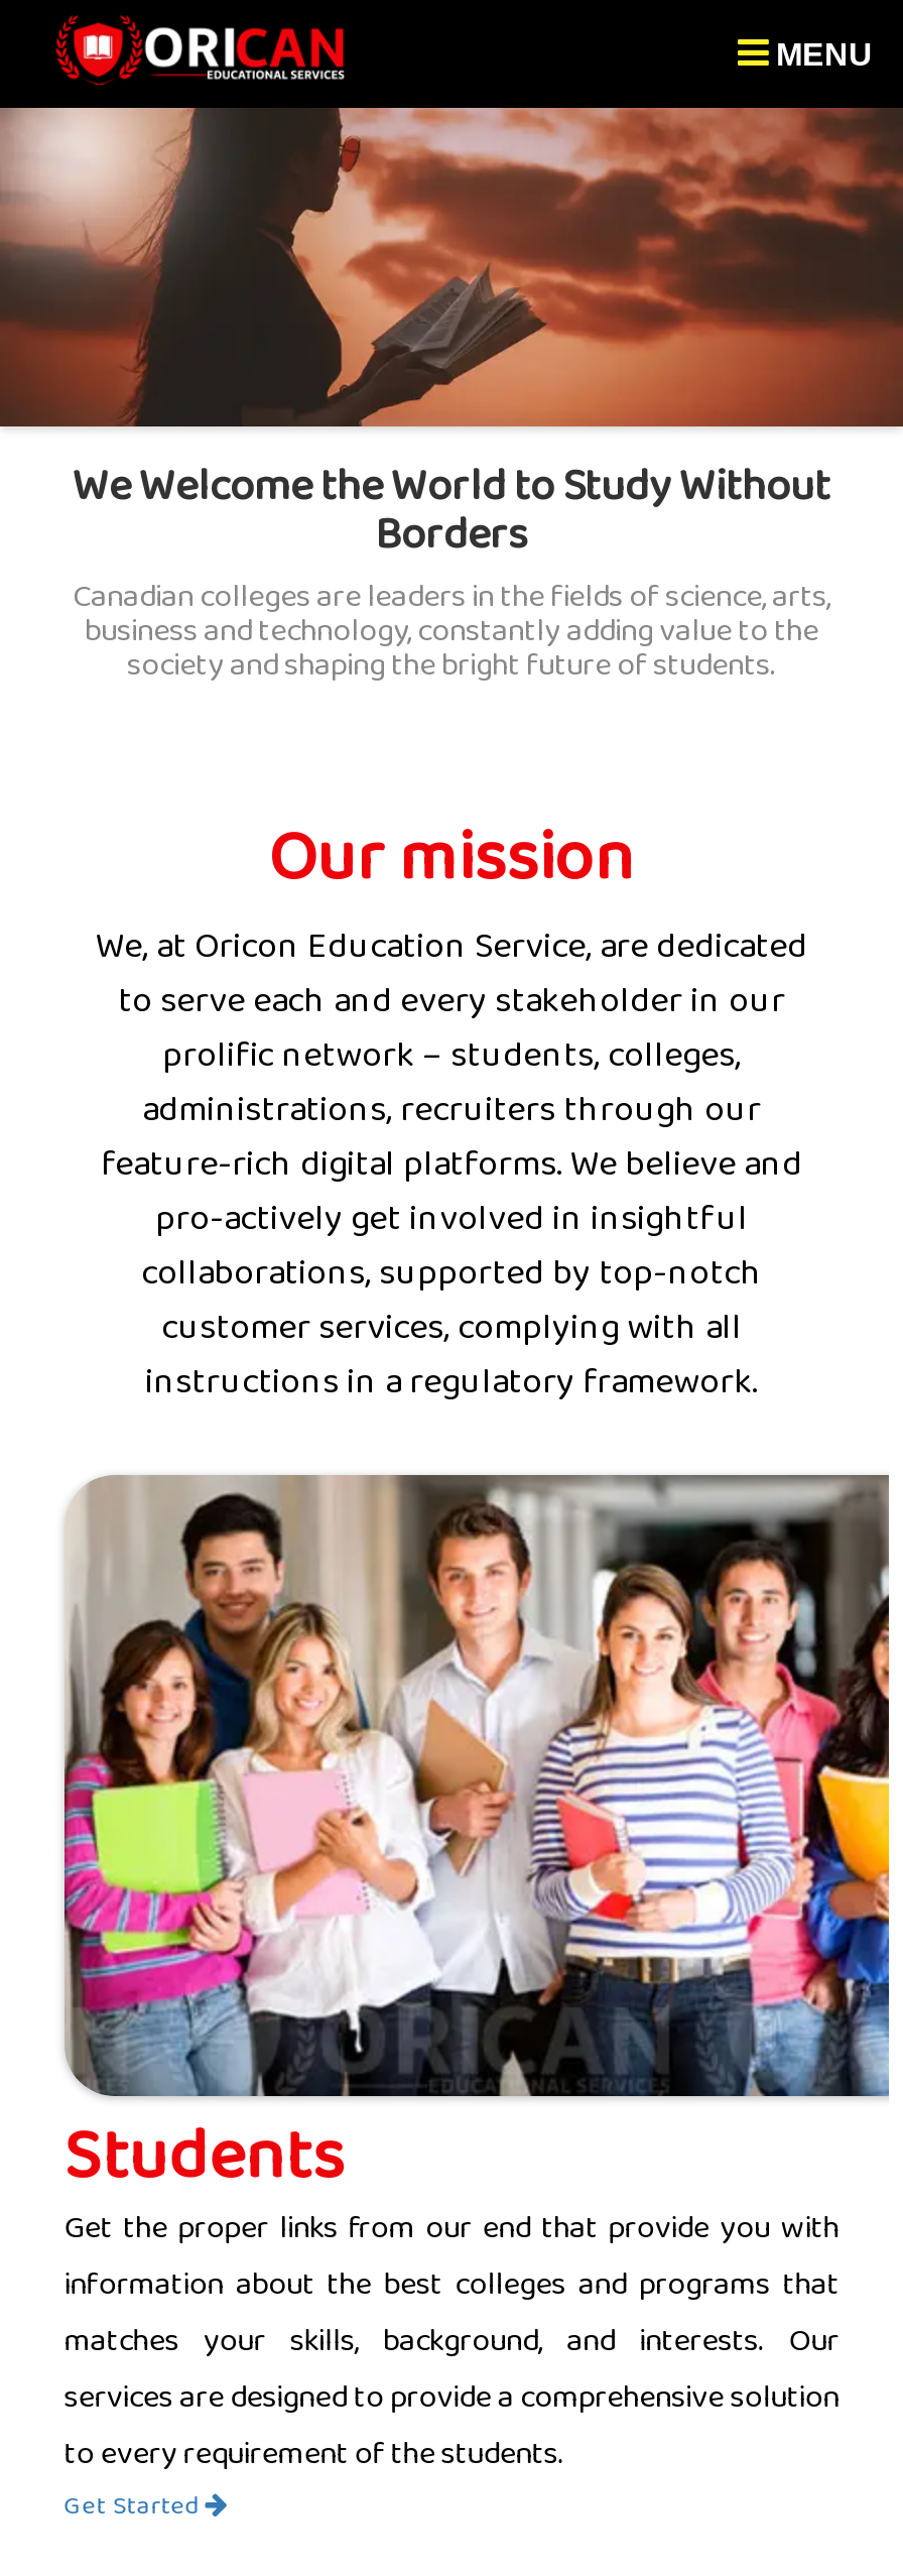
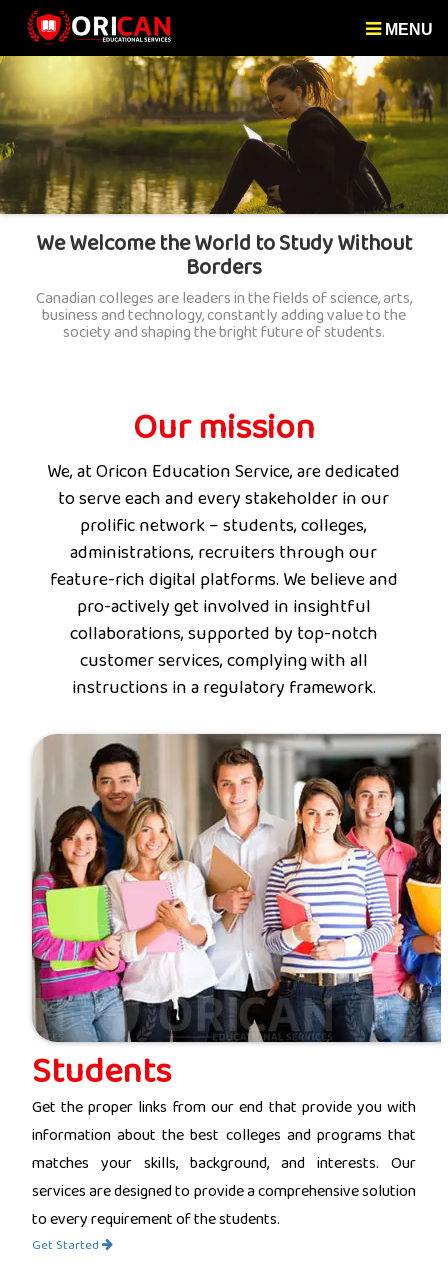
[6,106,897,428] [image] -> [3,55,445,215] [image]

